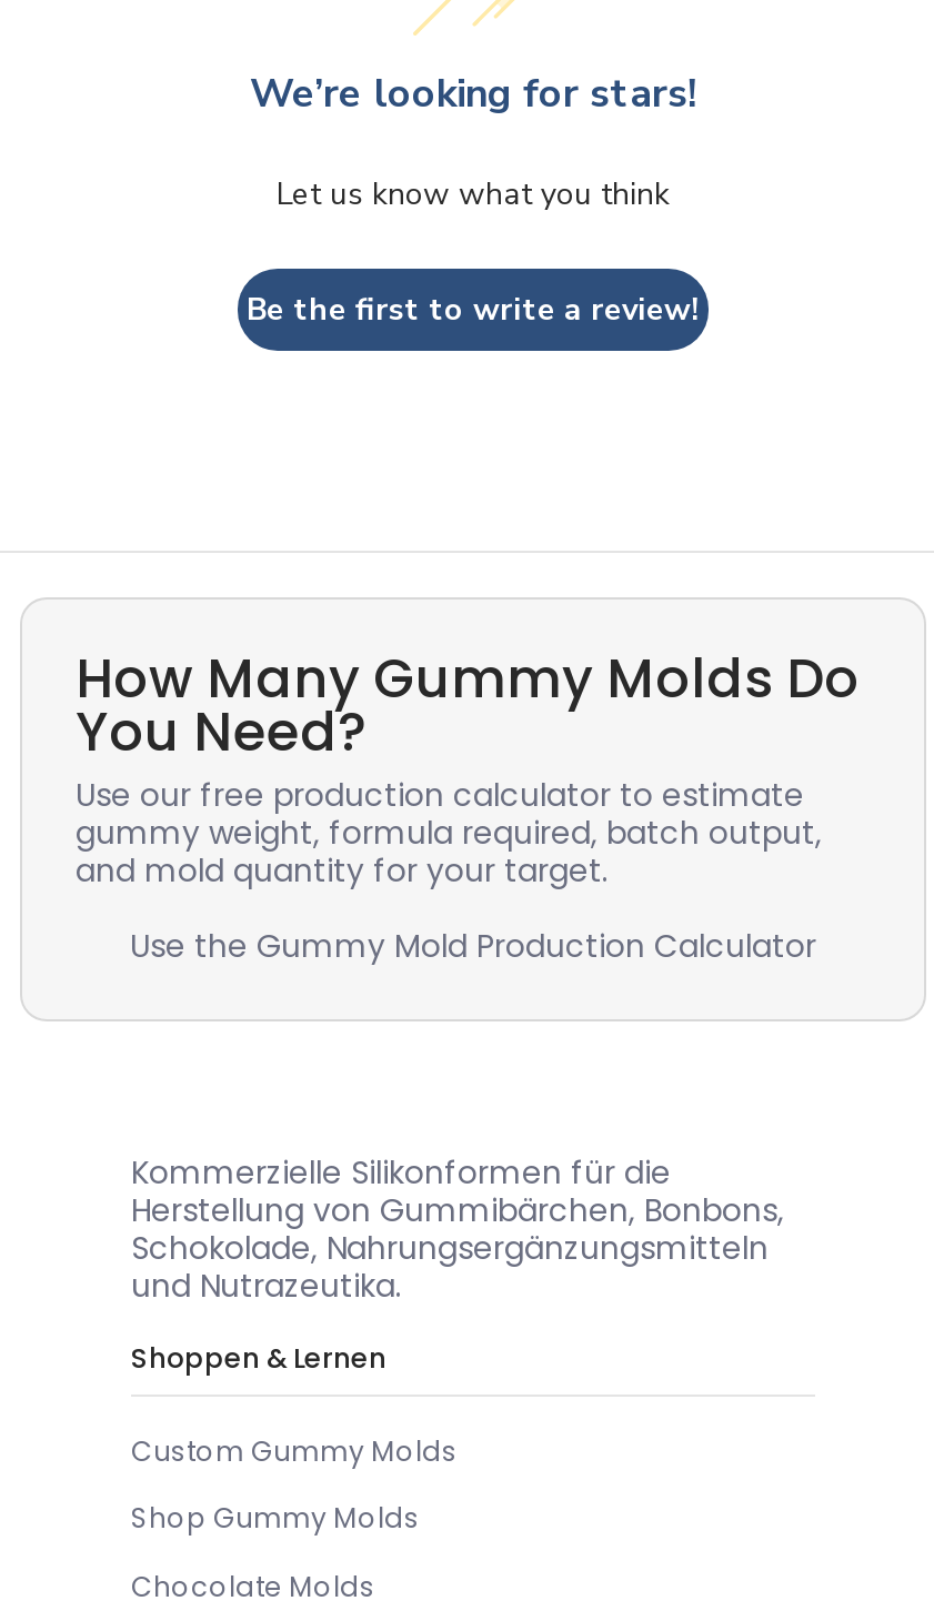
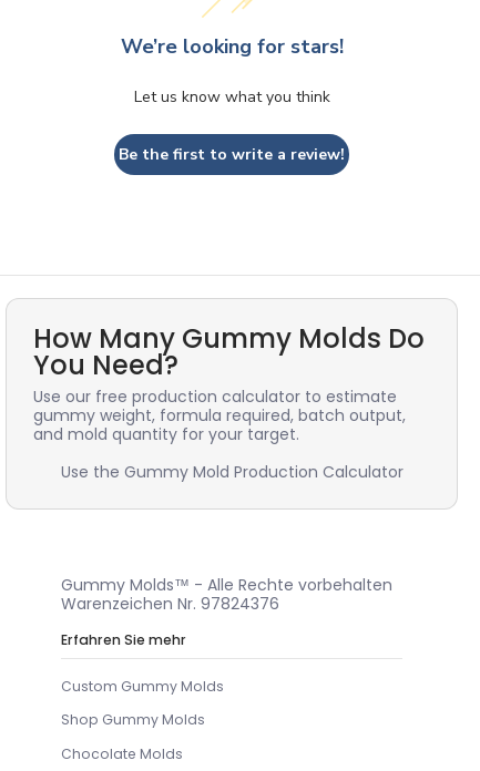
[131,1150,784,1308] Kommerzielle Silikonformen für die | Herstellung von Gummibärchen, Bonbons, | Schokolade, Nahrungsergänzungsmitteln | und Nutrazeutika. -> [61,574,392,615] Gummy Molds™ - Alle Rechte vorbehalten | Warenzeichen Nr. 97824376
[131,1338,386,1376] Shoppen & Lernen -> [61,630,186,649] Erfahren Sie mehr

